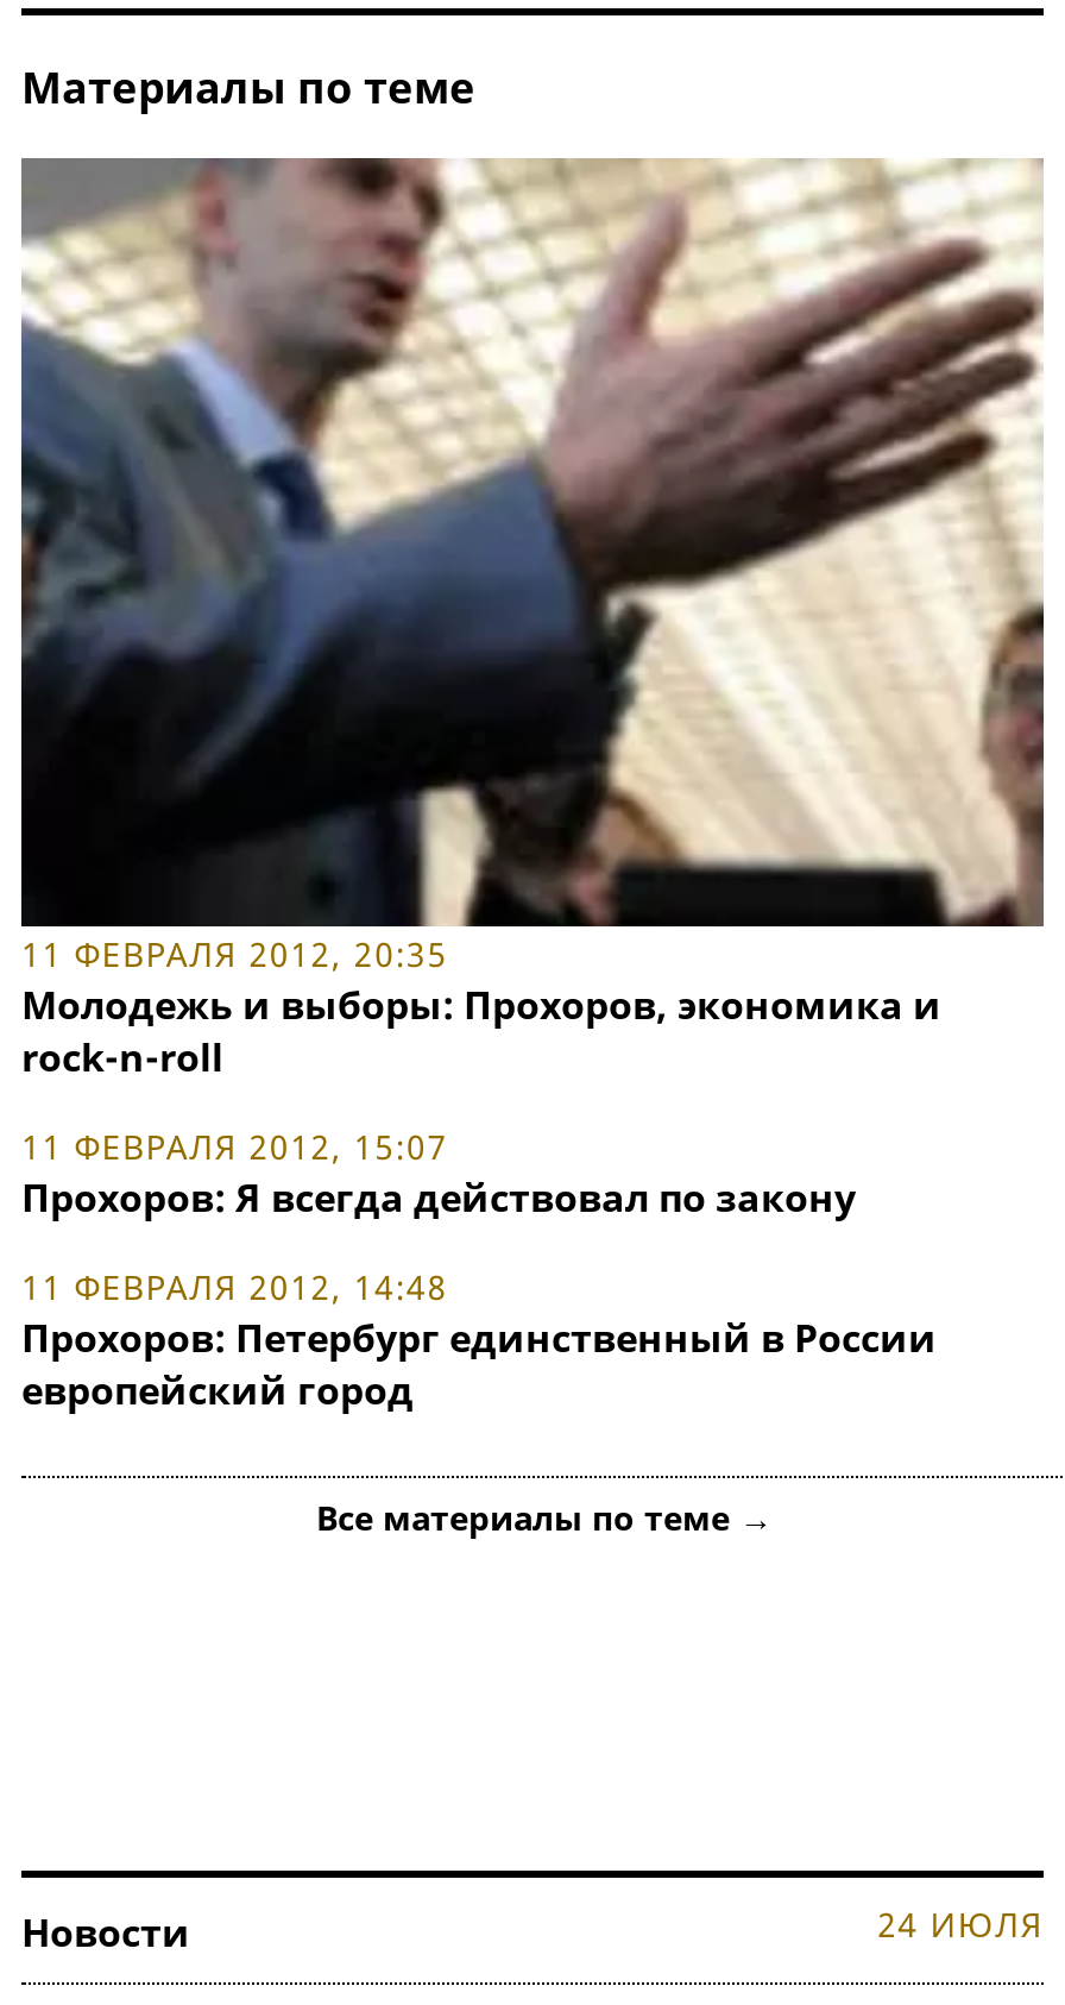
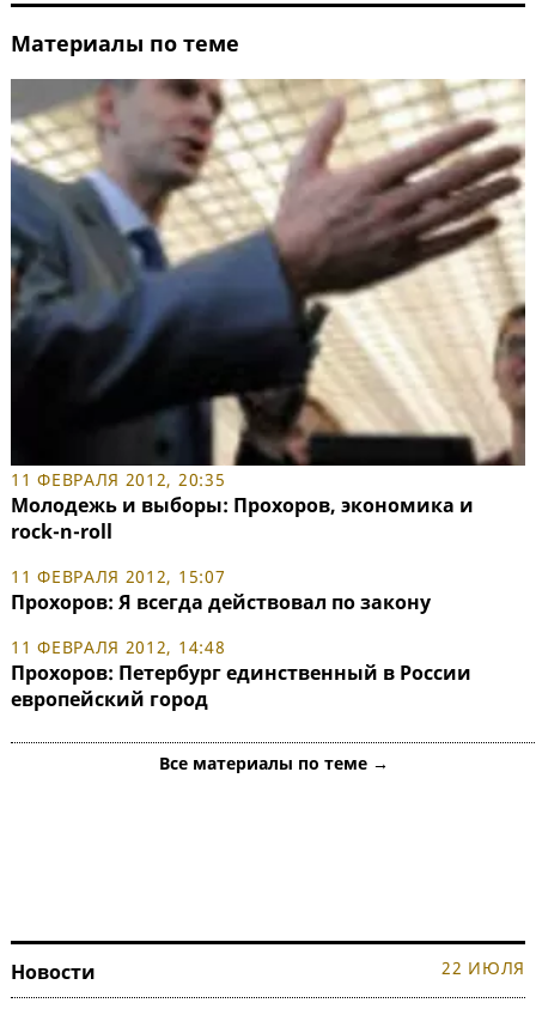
[877,1901,1044,1946] 24 ИЮЛЯ -> [442,956,525,979] 22 ИЮЛЯ

